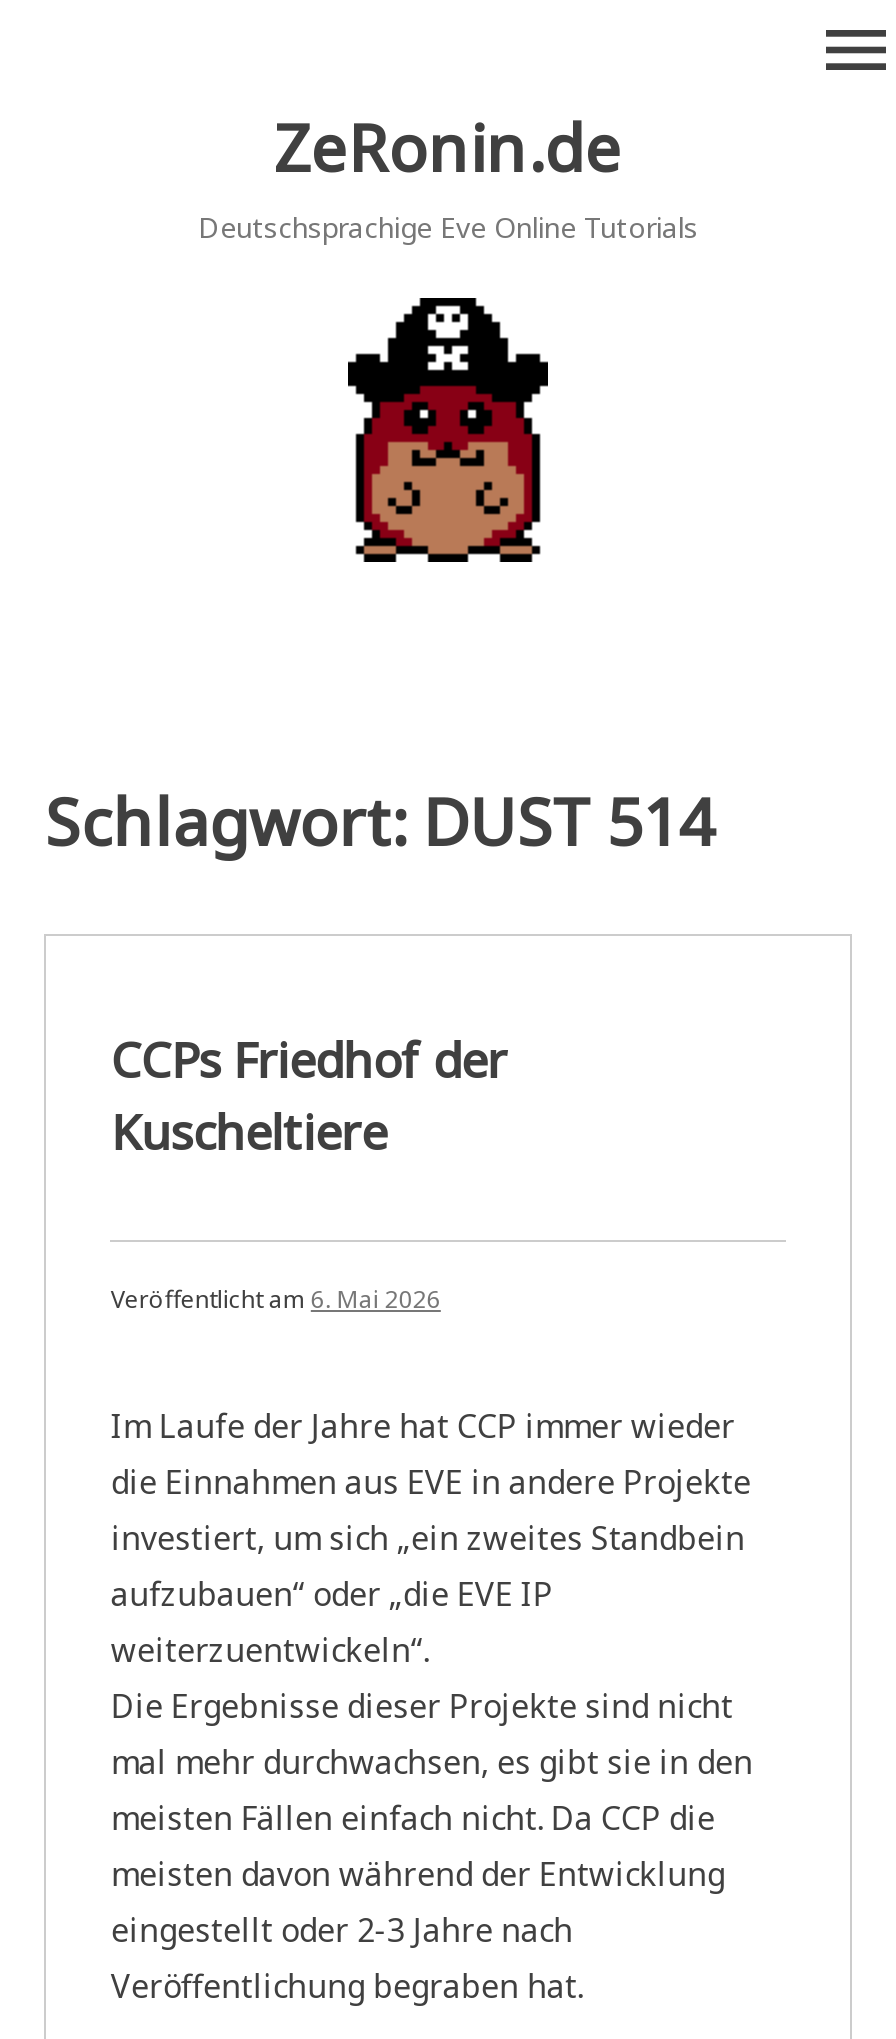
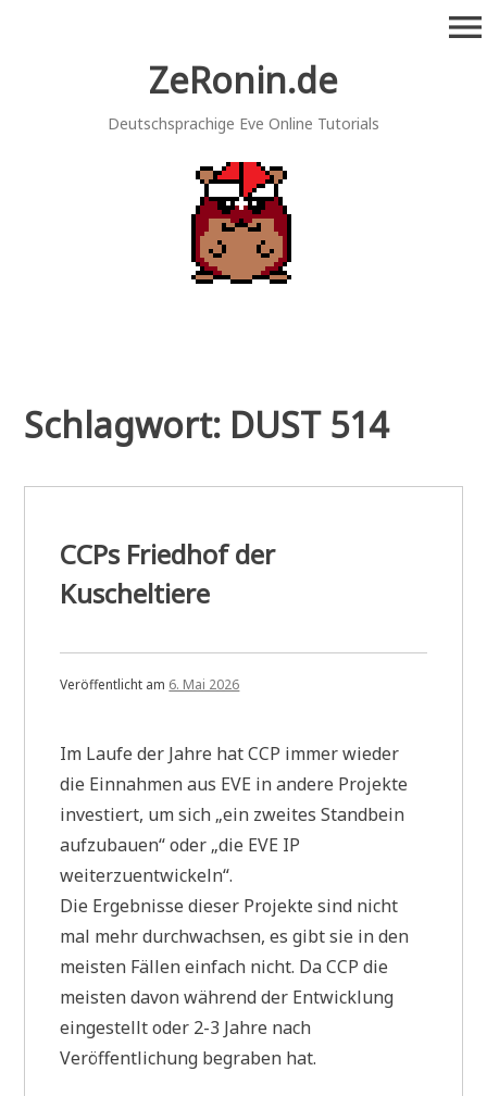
[346,296,550,562] [image] -> [190,161,294,284] [image]

